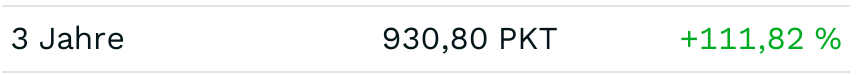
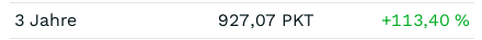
[382,19,558,57] 930,80 PKT -> [218,10,314,30] 927,07 PKT
[679,19,842,57] +111,82% -> [381,10,470,30] +113,40%

